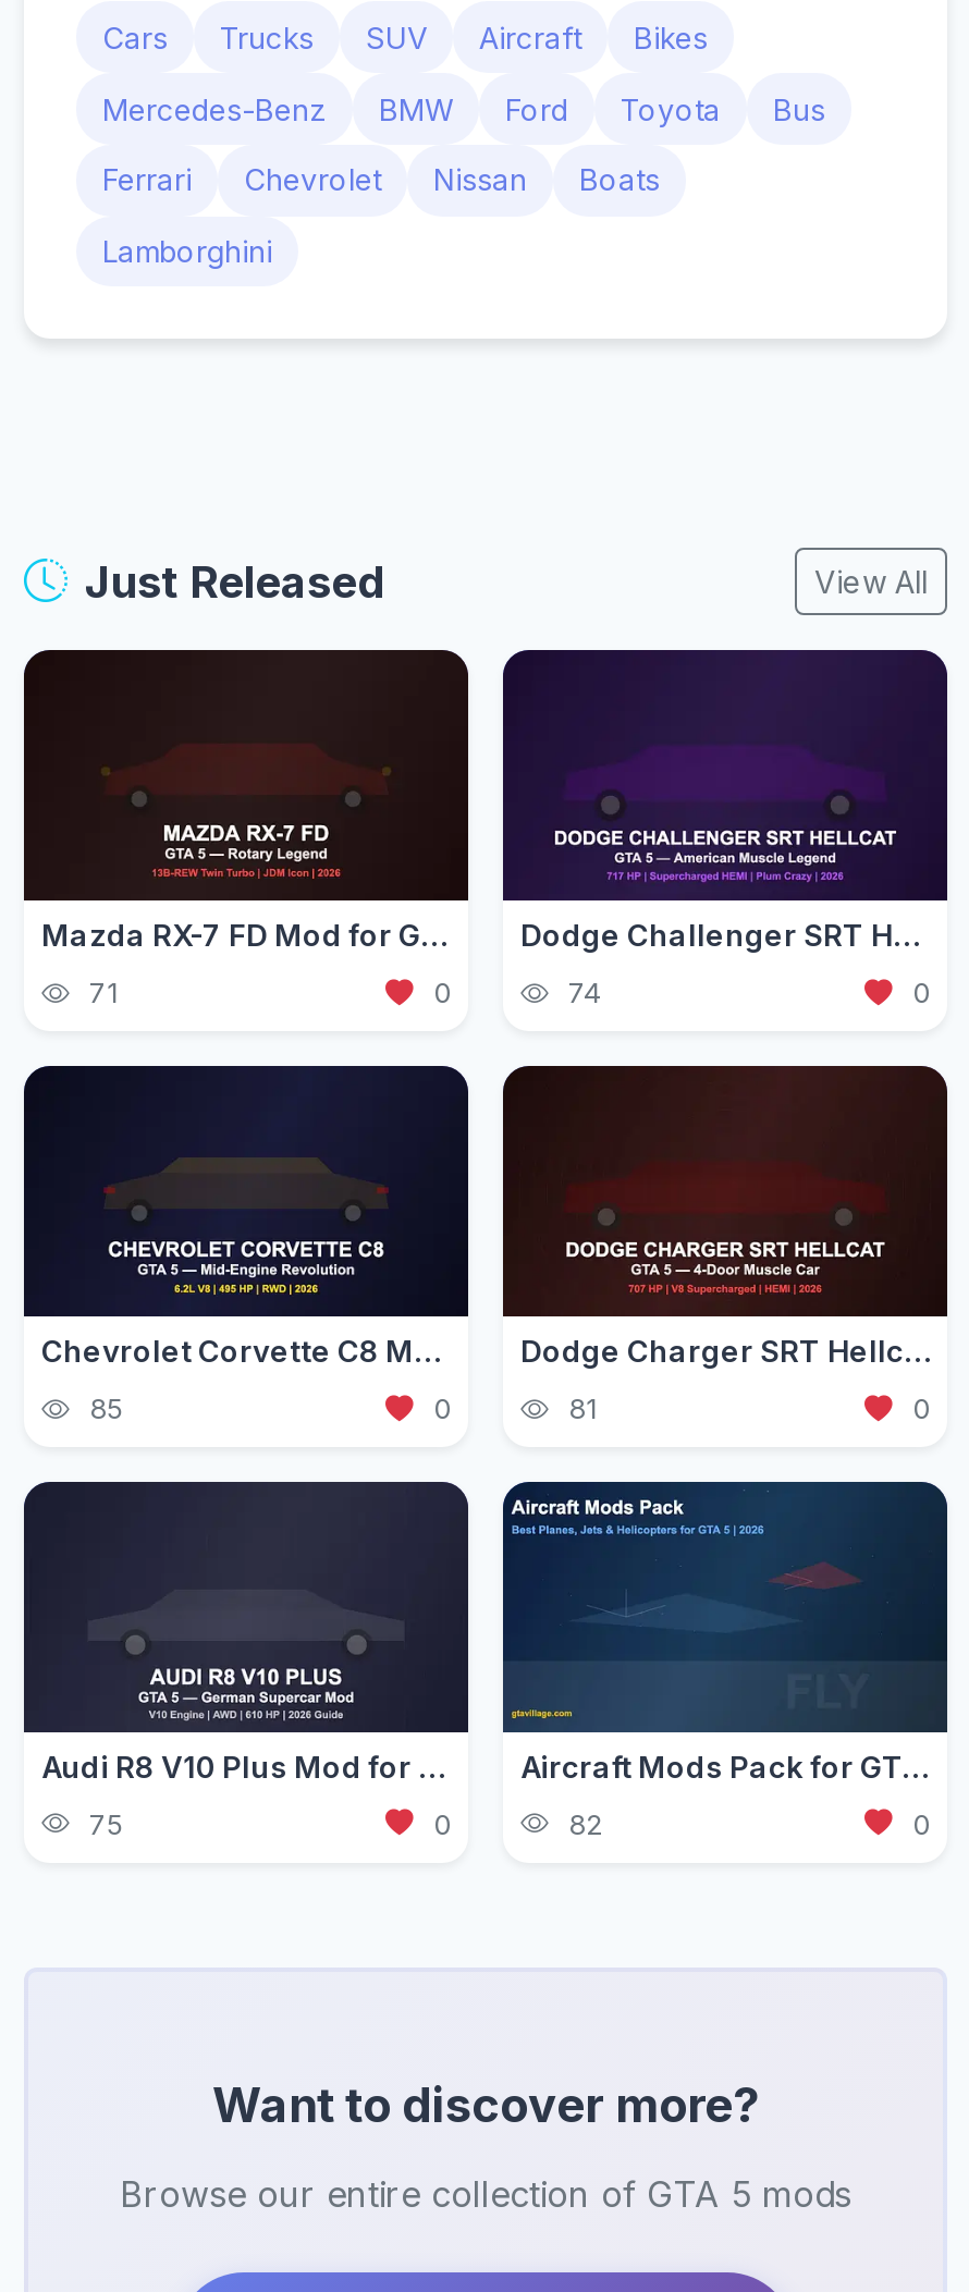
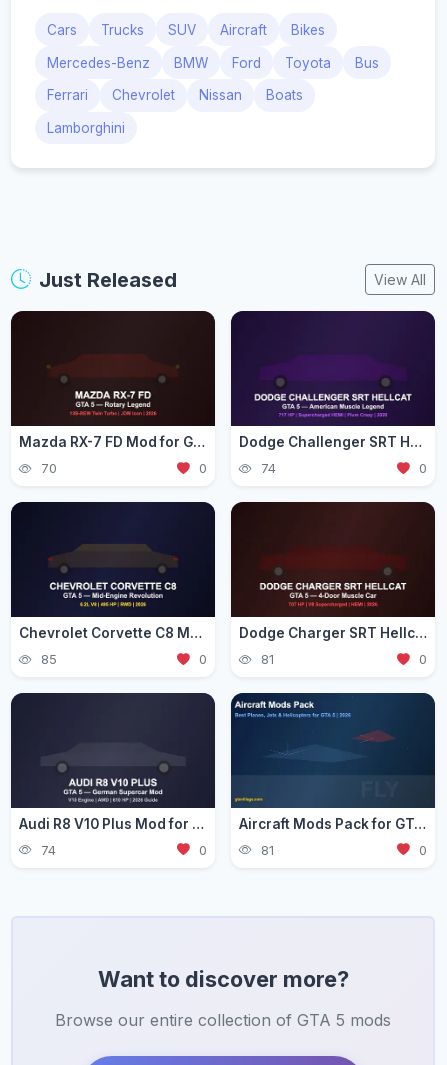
[89,977,118,1010] 71 -> [41,461,57,476] 70
[89,1808,124,1841] 75 -> [41,843,56,858] 74
[568,1808,603,1841] 82 -> [261,843,274,858] 81

